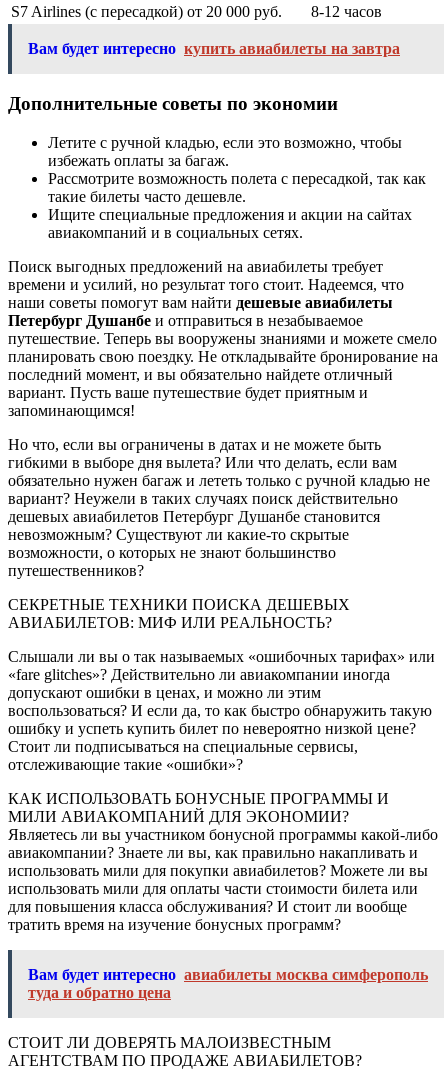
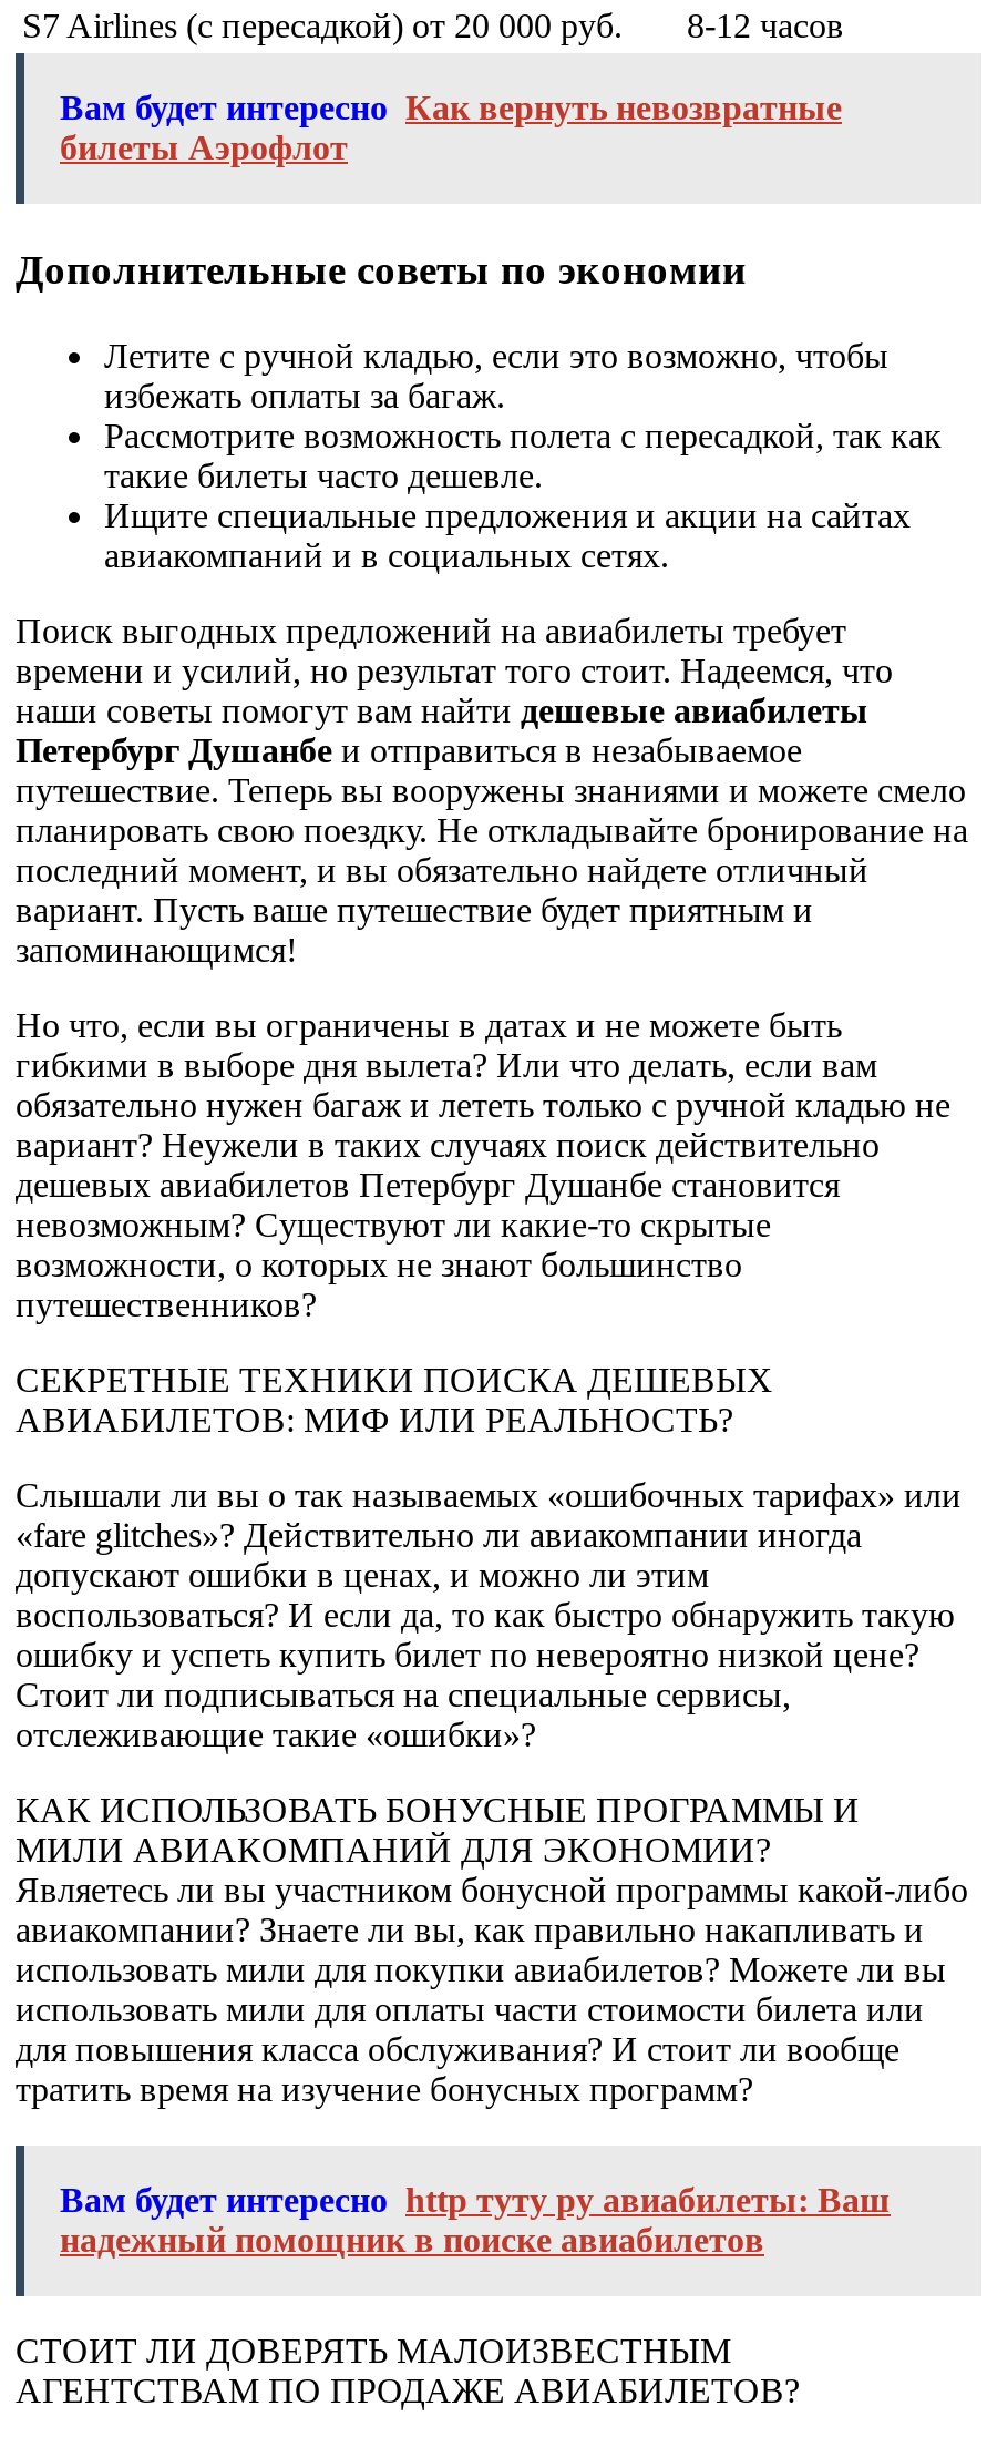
[28,40,400,57] Вам будет интересно купить авиабилеты на завтра -> [60,89,842,167] Вам будет интересно Как вернуть невозвратные | билеты Аэрофлот
[28,966,428,1001] Вам будет интересно авиабилеты москва симферополь | туда и обратно цена -> [60,2180,891,2258] Вам будет интересно http туту ру авиабилеты: Ваш | надежный помощник в поиске авиабилетов

